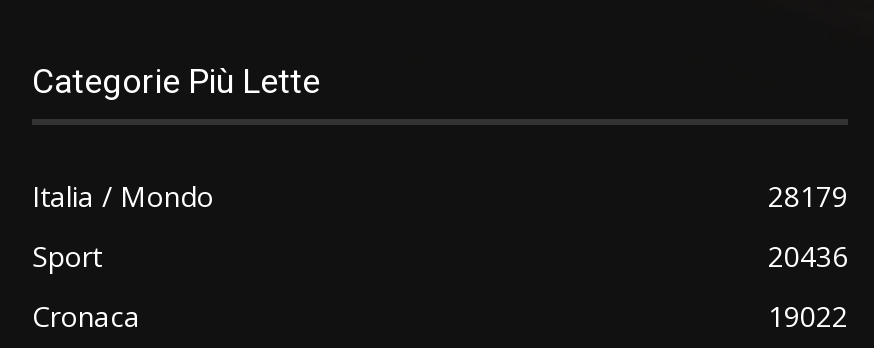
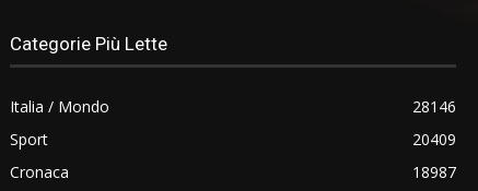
[768,177,848,215] 28179 -> [412,96,456,117] 28146
[768,237,848,275] 20436 -> [412,129,456,149] 20409
[768,297,848,335] 19022 -> [412,161,456,182] 18987

